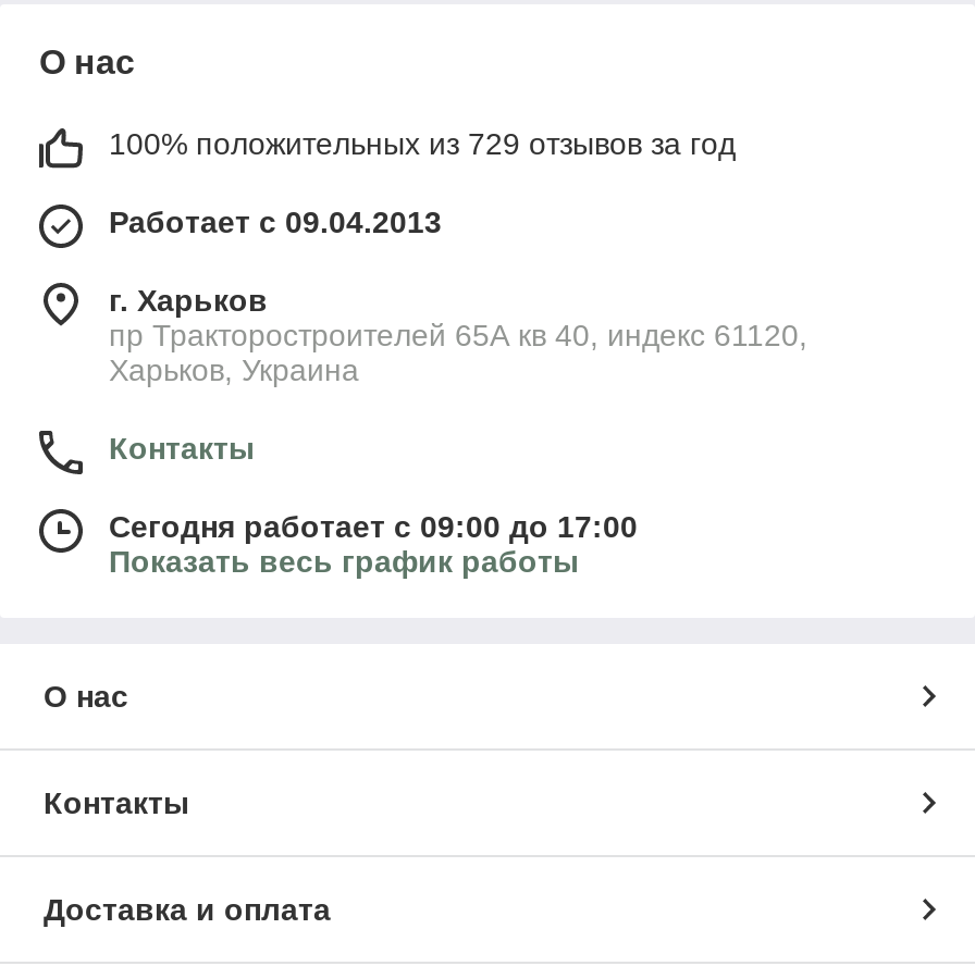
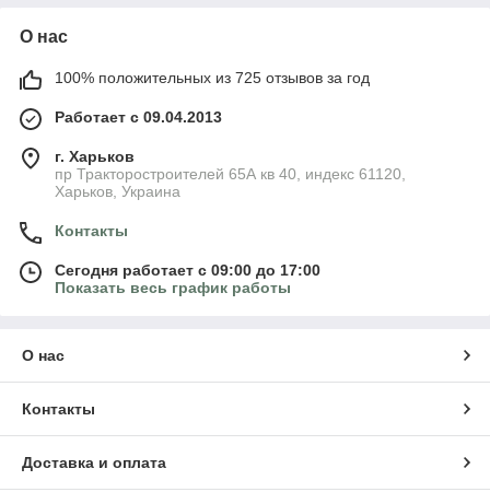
[109,126,736,161] 100% положительных из 729 отзывов за год -> [55,69,370,86] 100% положительных из 725 отзывов за год

